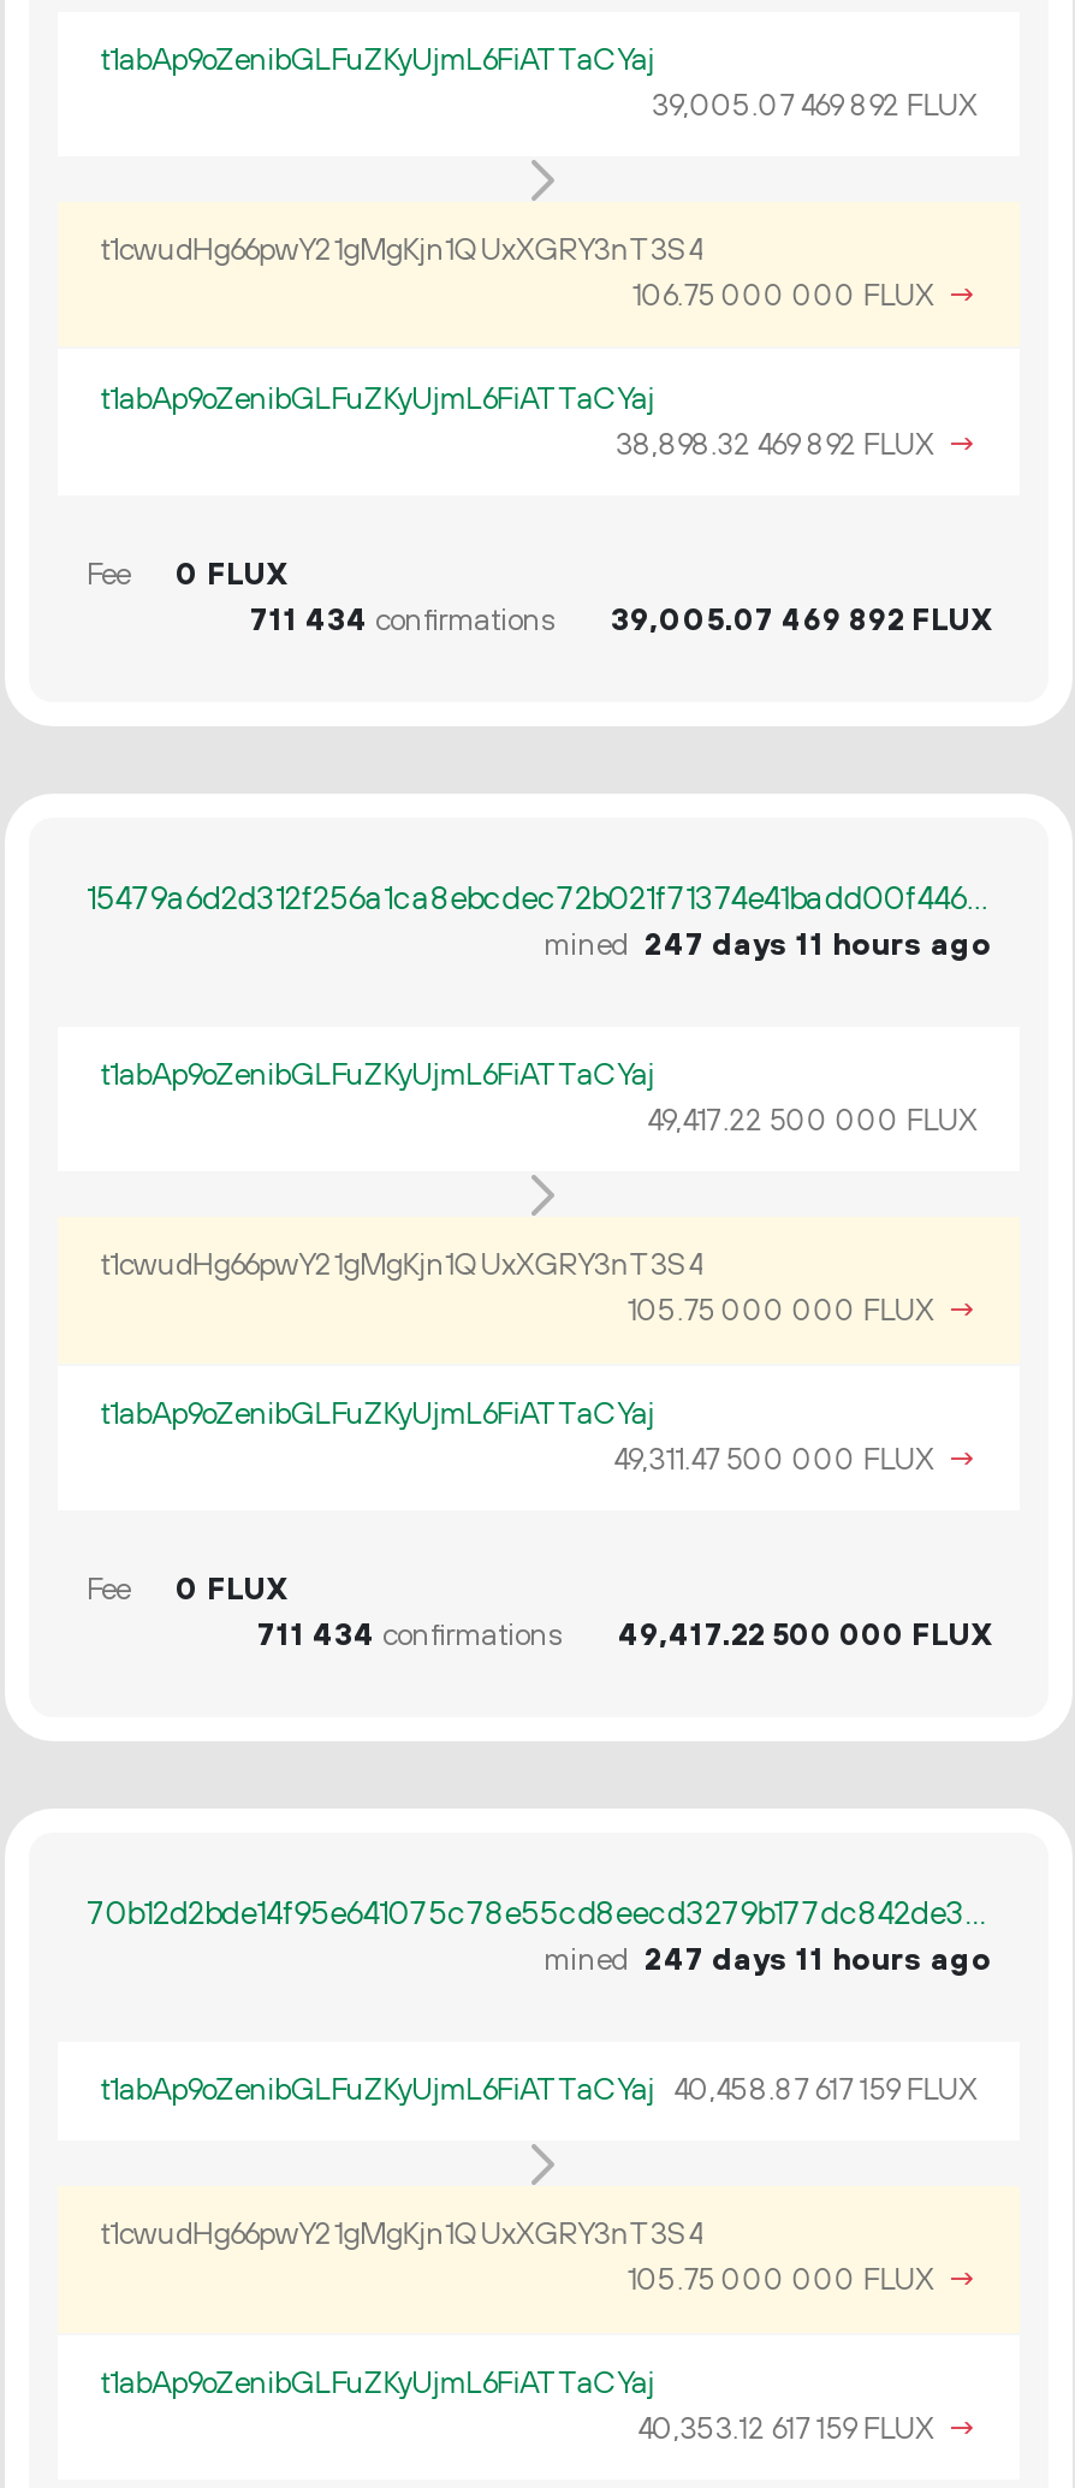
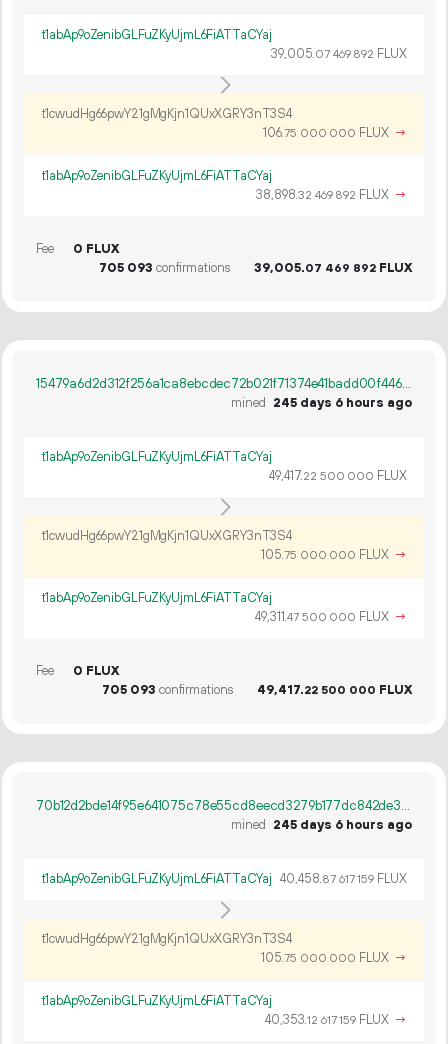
[250,601,553,639] 711 434 confirmations -> [99,260,230,276] 705 093 confirmations
[544,925,991,964] mined 247 days 11 hours ago -> [231,395,412,411] mined 245 days 6 hours ago
[257,1616,560,1654] 711 434 confirmations -> [102,682,233,698] 705 093 confirmations
[544,1941,991,1979] mined 247 days 11 hours ago -> [231,817,412,833] mined 245 days 6 hours ago

